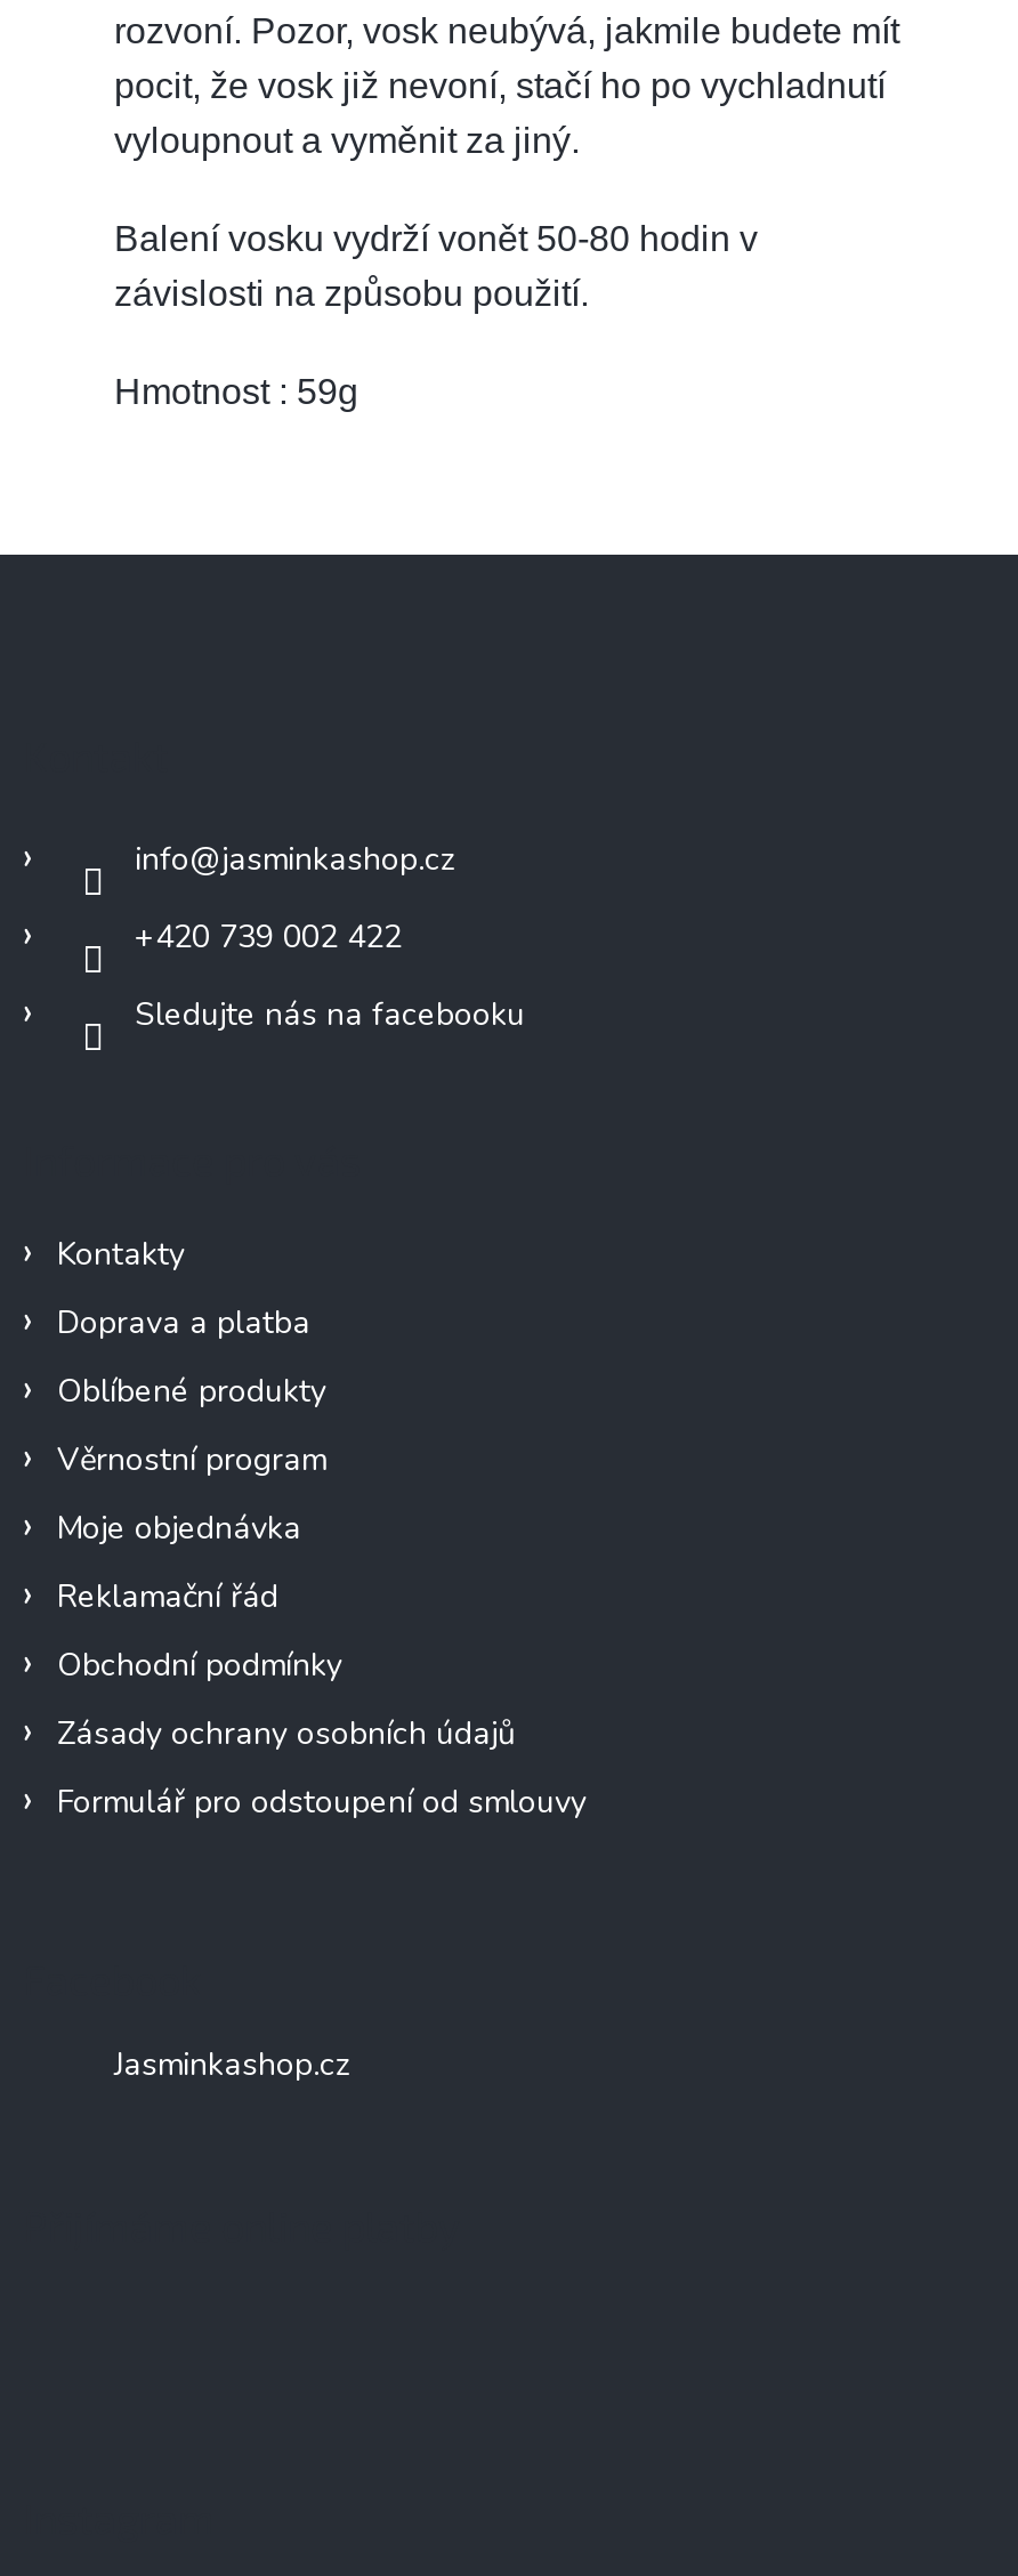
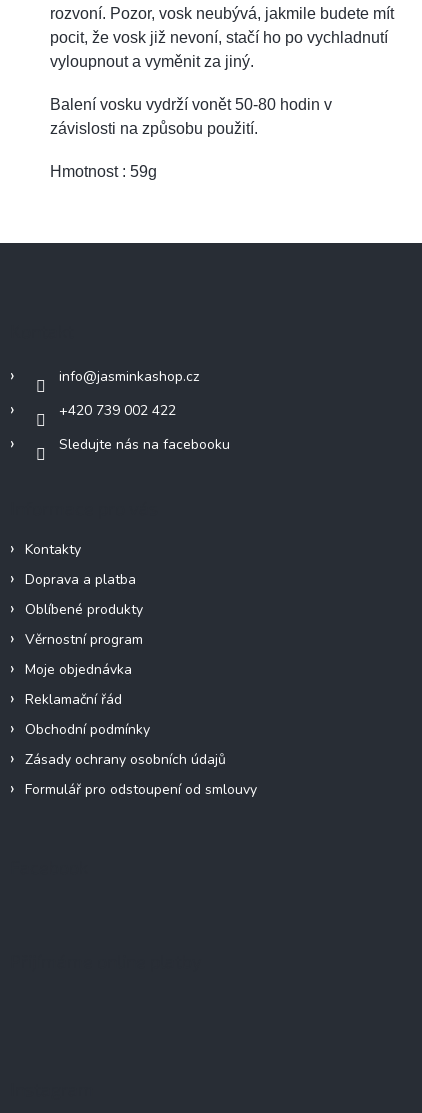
[114,2042,349,2086] Jasminkashop.cz -> none

